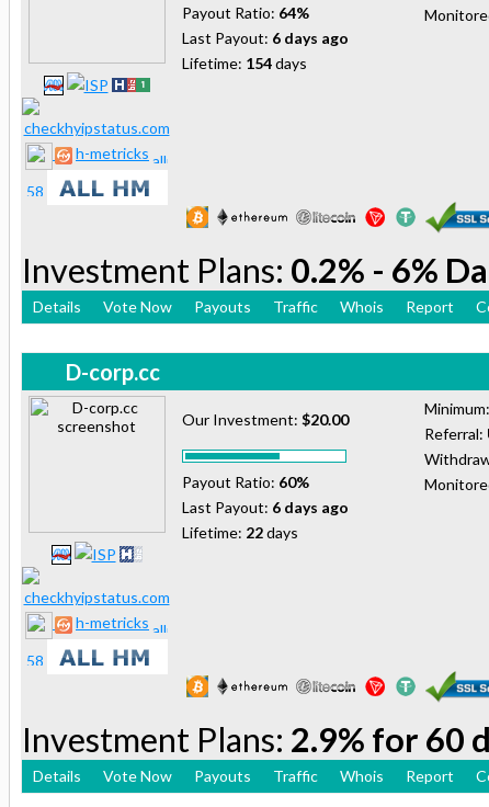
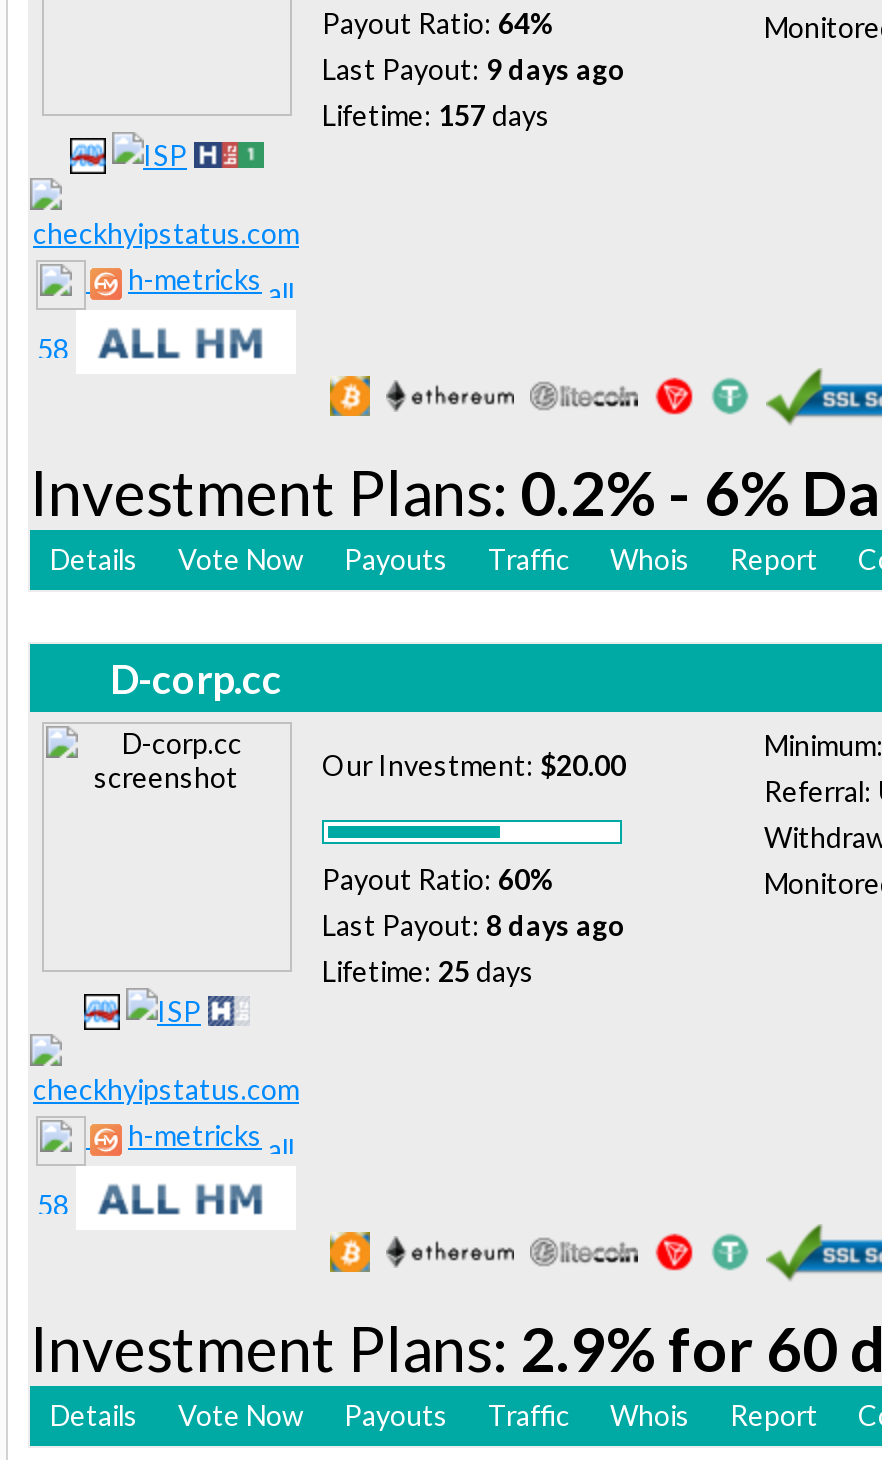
[182,28,349,47] Last Payout: 6 days ago -> [322,52,626,86] Last Payout: 9 days ago
[182,54,307,72] Lifetime: 154 days -> [322,98,550,132] Lifetime: 157 days
[182,498,349,516] Last Payout: 6 days ago -> [322,908,626,942] Last Payout: 8 days ago
[182,523,298,542] Lifetime: 22 days -> [322,954,534,988] Lifetime: 25 days

